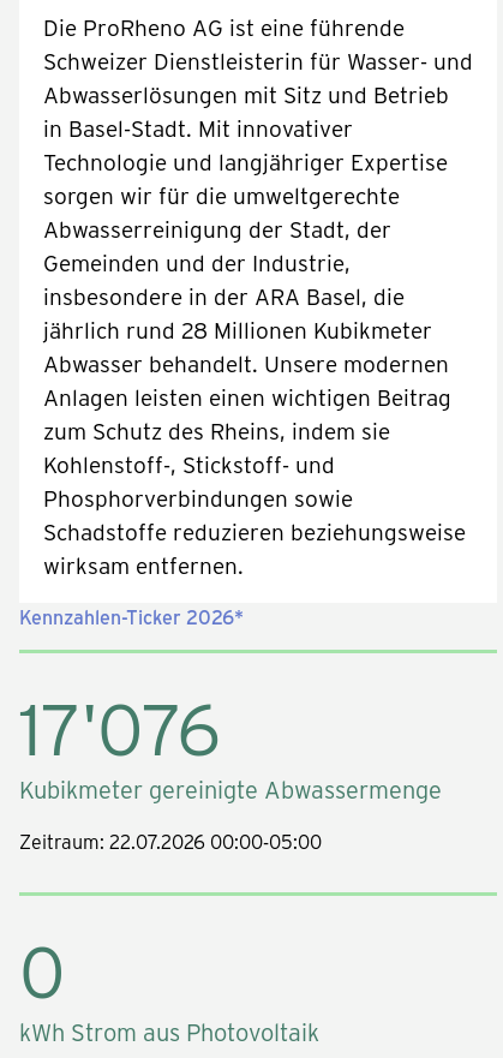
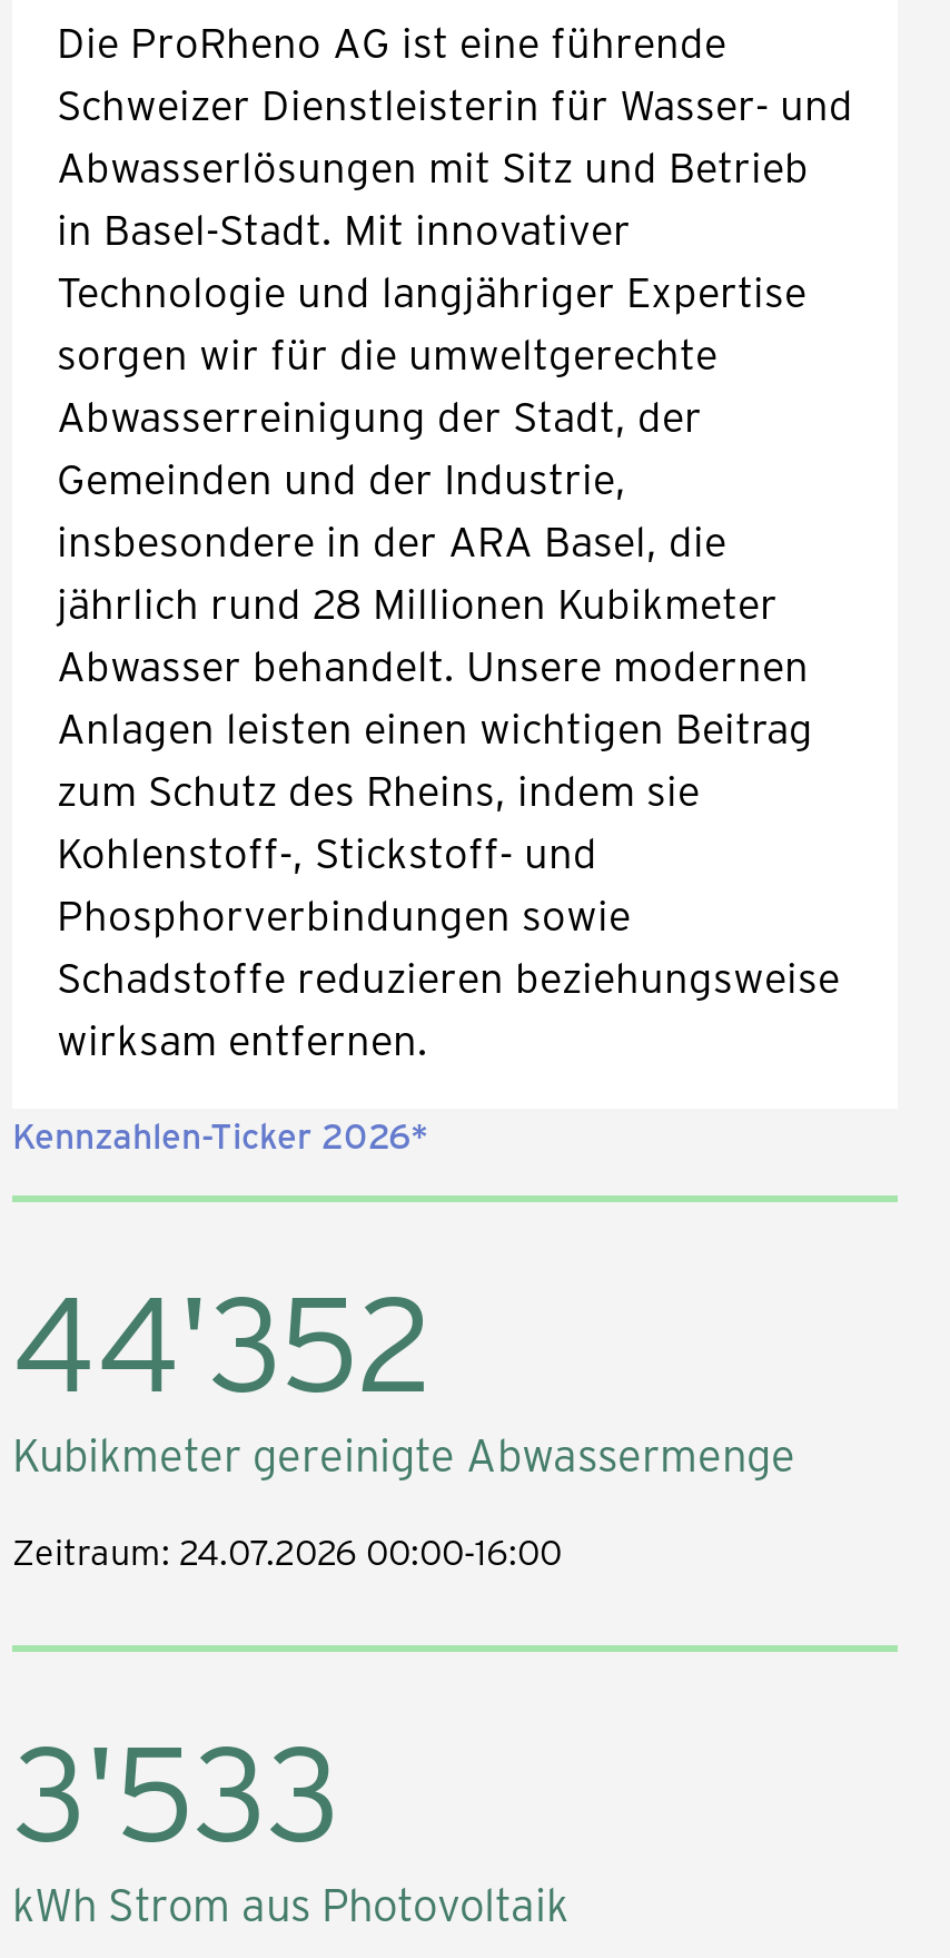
[19,677,221,773] 17'076 -> [12,1246,433,1425] 44'352
[19,829,322,854] Zeitraum: 22.07.2026 00:00-05:00 -> [12,1527,562,1574] Zeitraum: 24.07.2026 00:00-16:00
[19,920,66,1016] 0 -> [12,1696,342,1874] 3'533

